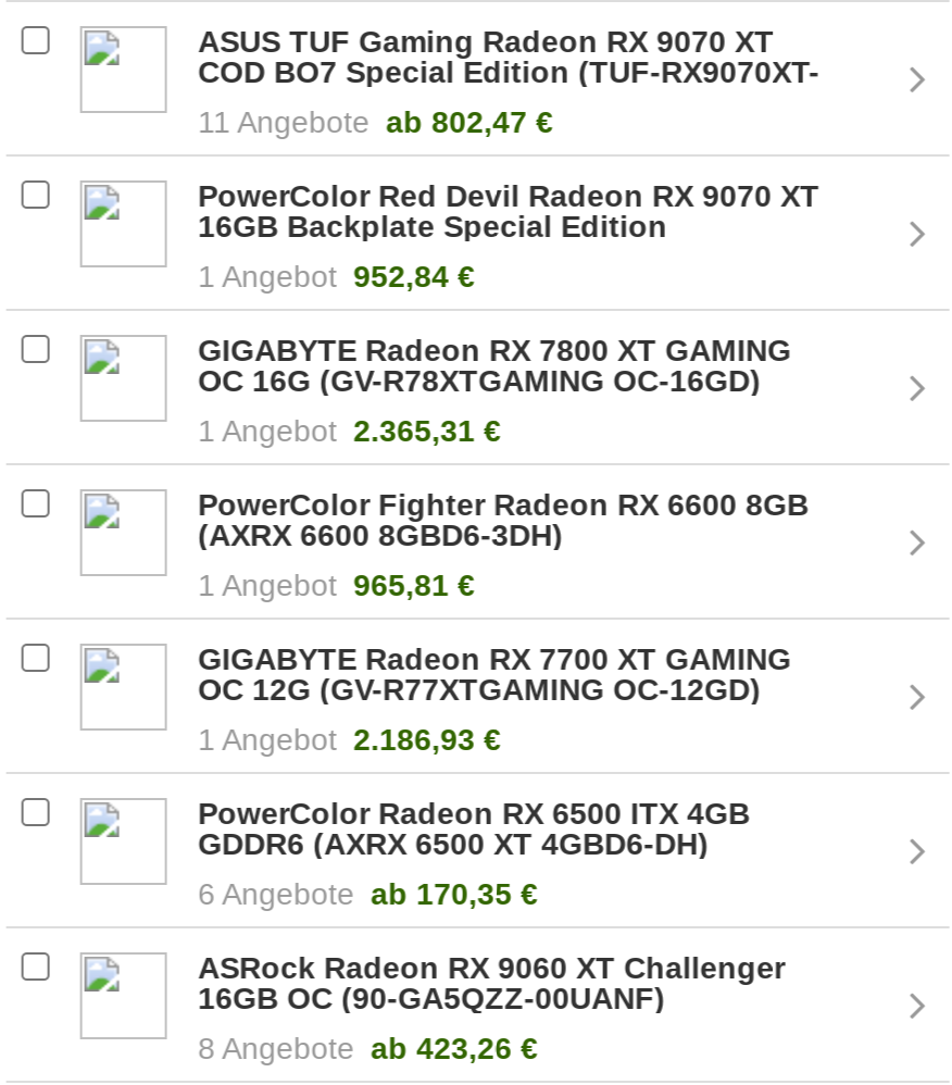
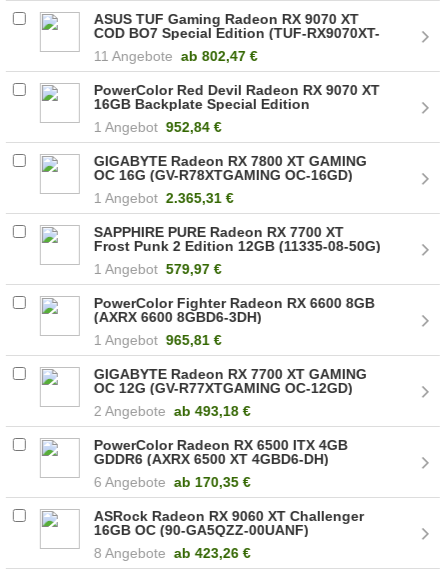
none -> [94,224,381,277] SAPPHIRE PURE Radeon RX 7700 XT | Frost Punk 2 Edition 12GB (11335-08-50G) | 1 Angebot 579,97 €
[198,722,501,756] 1 Angebot 2.186,93 € -> [94,403,250,419] 2 Angebote ab 493,18 €

